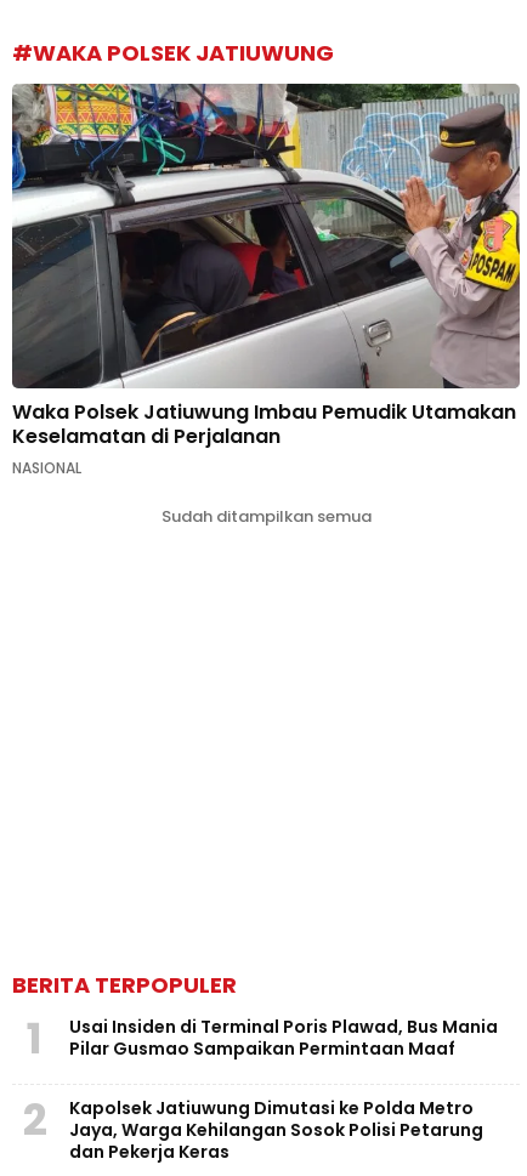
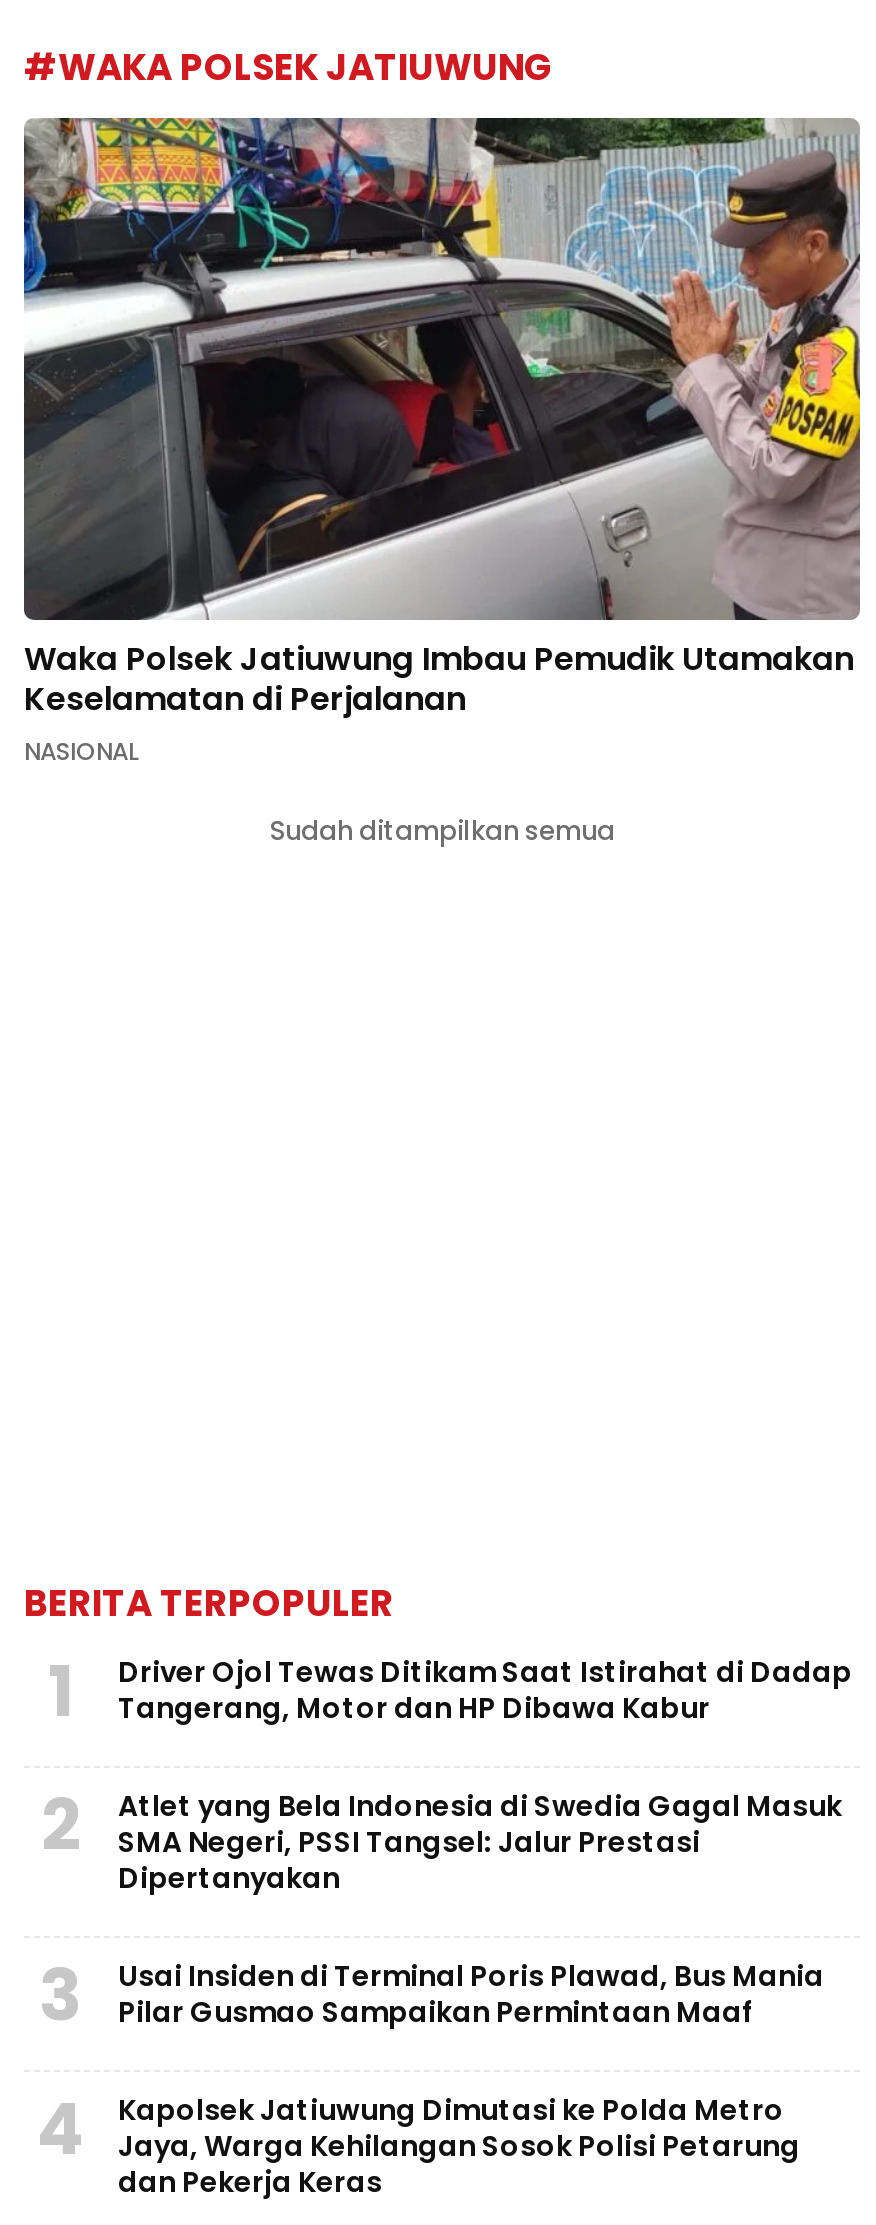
none -> [39,1652,852,2044] Driver Ojol Tewas Ditikam Saat Istirahat di Dadap | Tangerang, Motor dan HP Dibawa Kabur | 2 | Atlet yang Bela Indonesia di Swedia Gagal Masuk | SMA Negeri, PSSI Tangsel: Jalur Prestasi | Dipertanyakan | 3
[22,1090,483,1149] 2 Kapolsek Jatiuwung Dimutasi ke Polda Metro Jaya, Warga Kehilangan Sosok Polisi Petarung -> [37,2080,800,2178] 4 Kapolsek Jatiuwung Dimutasi ke Polda Metro Jaya, Warga Kehilangan Sosok Polisi Petarung

